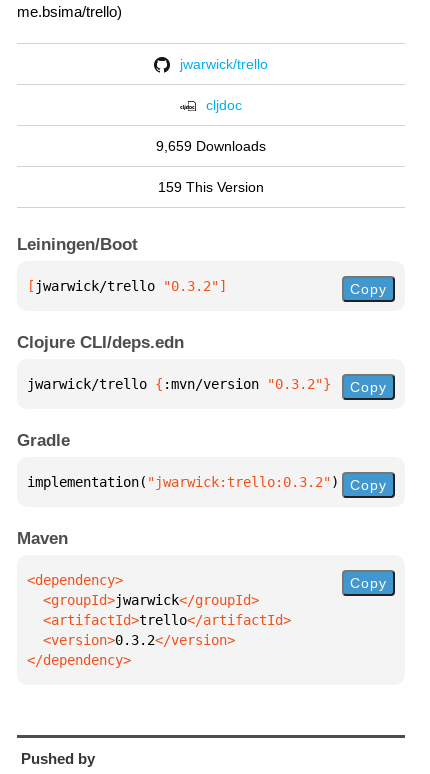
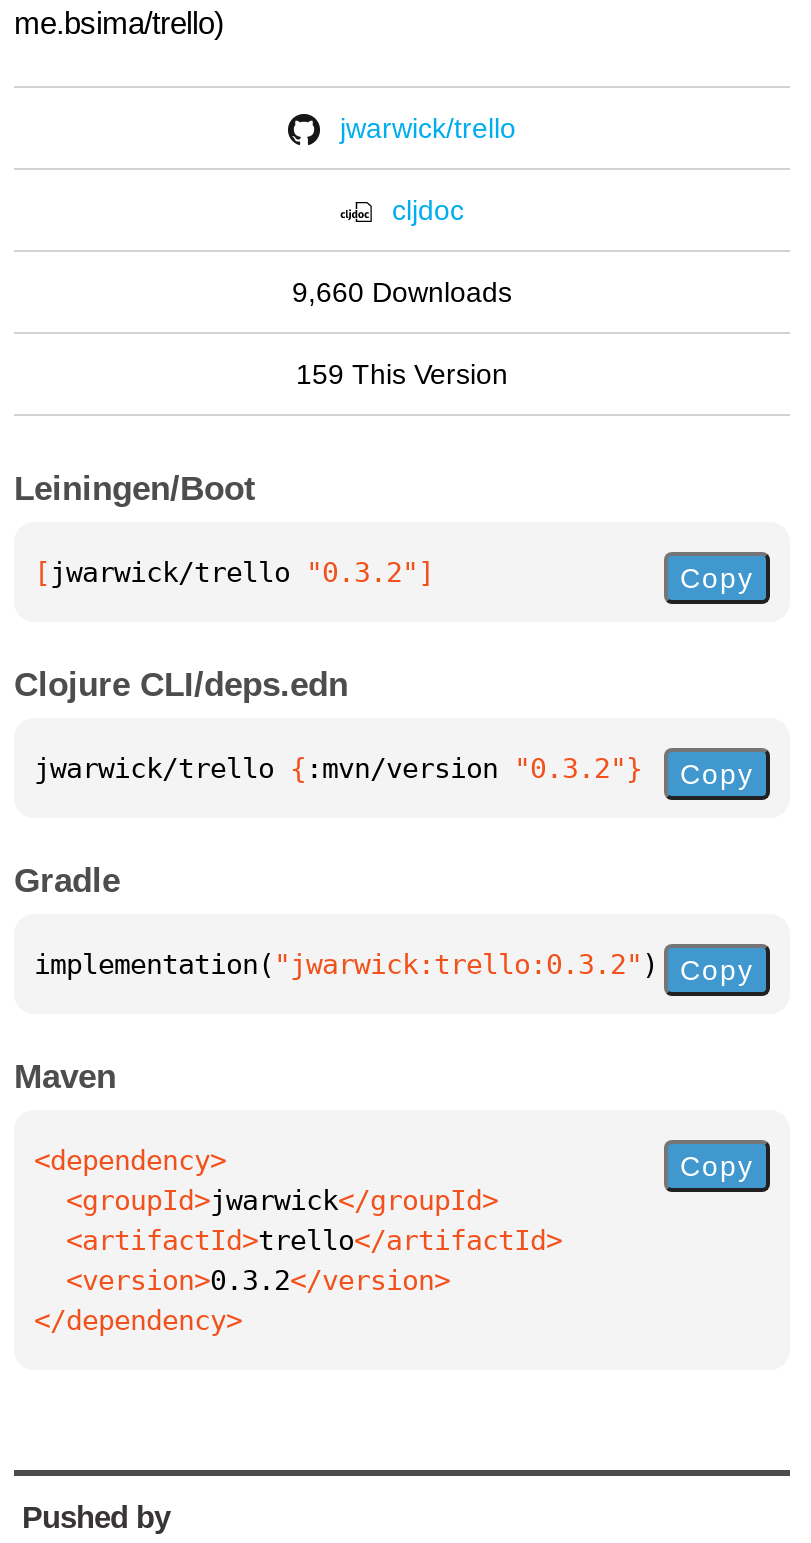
[156,138,266,154] 9,659 Downloads -> [292,276,512,308] 9,660 Downloads

